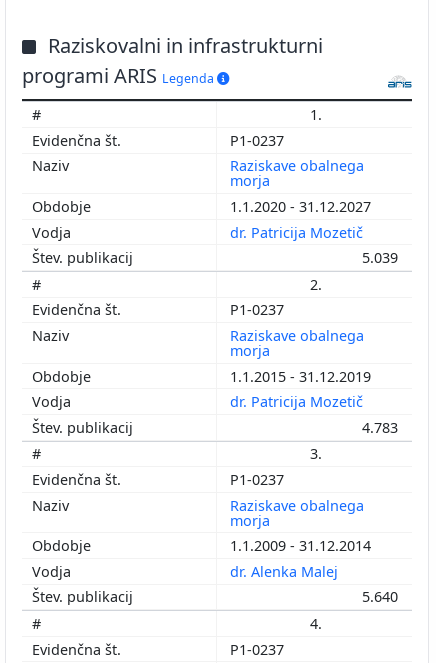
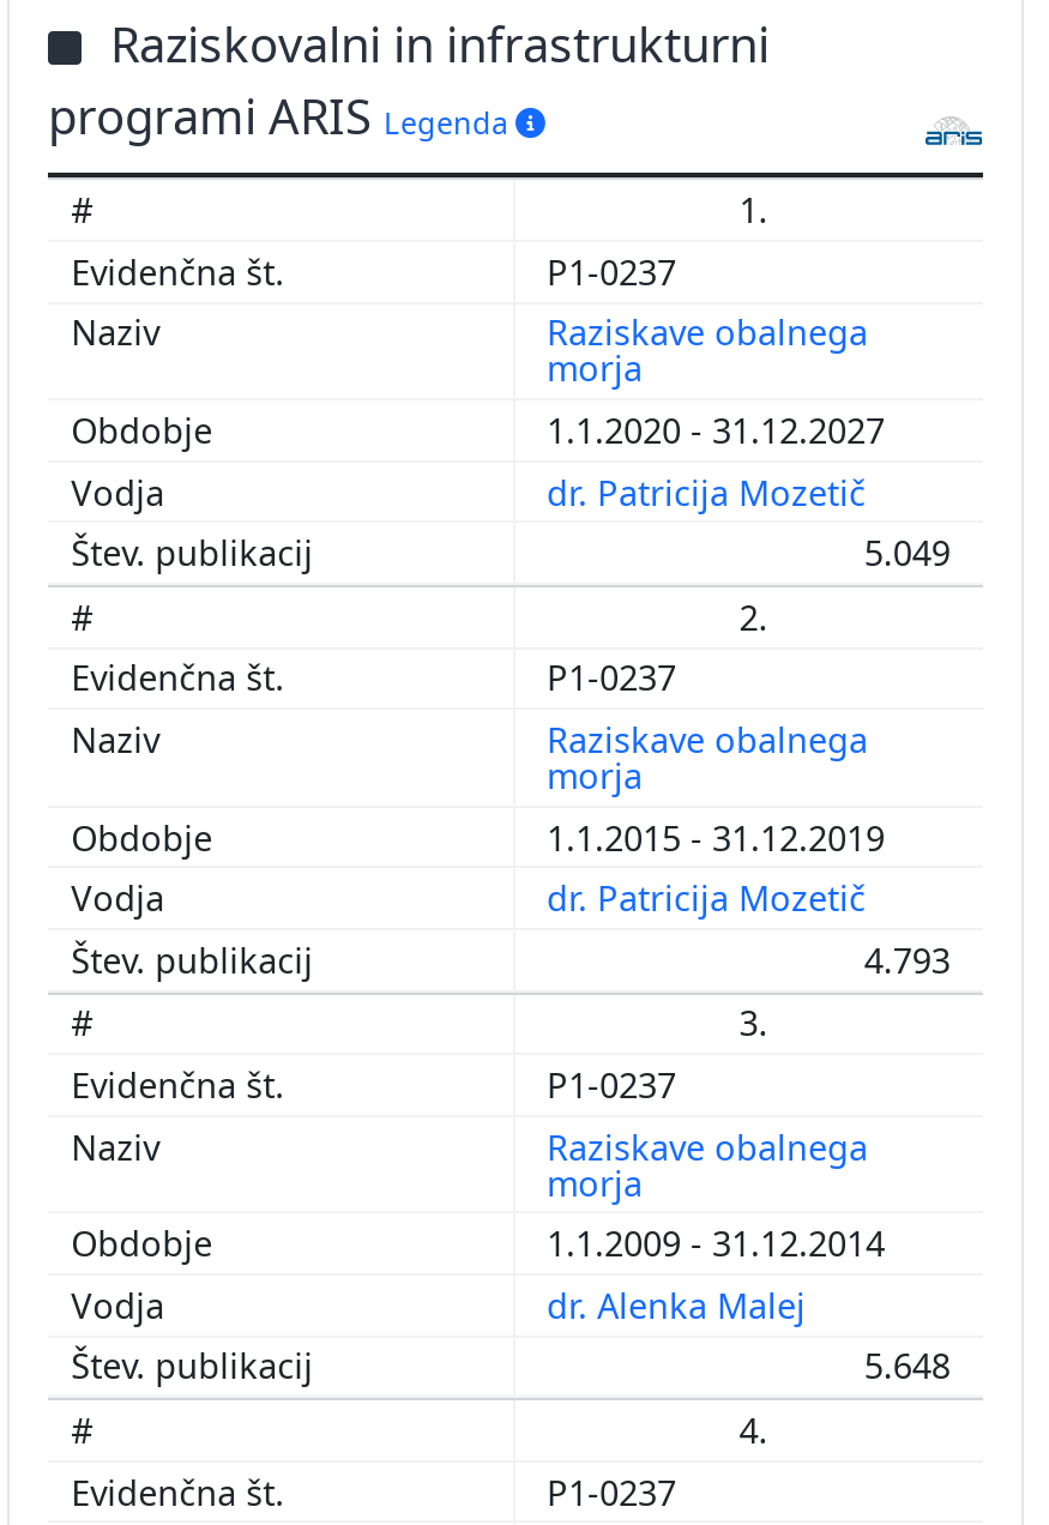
[362,248,402,267] 5.039 -> [864,530,960,576] 5.049
[362,418,402,437] 4.783 -> [864,937,960,983] 4.793
[362,587,402,606] 5.640 -> [864,1343,960,1389] 5.648

